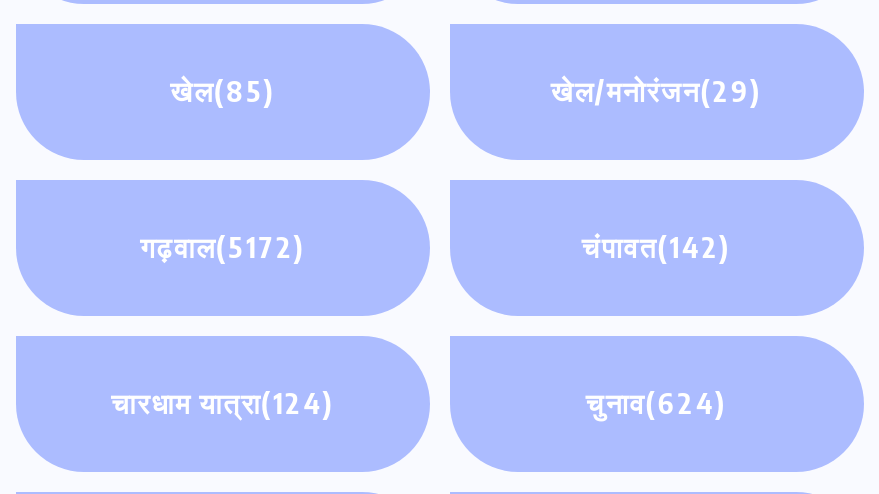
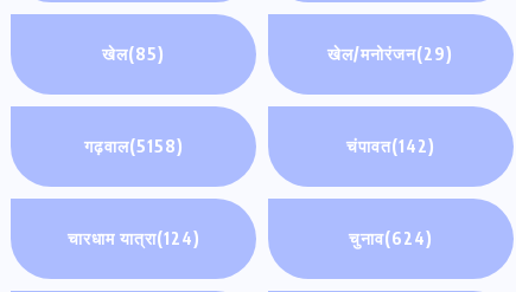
[140,231,306,265] गढ़वाल(5172) -> [84,136,183,157] गढ़वाल(5158)

